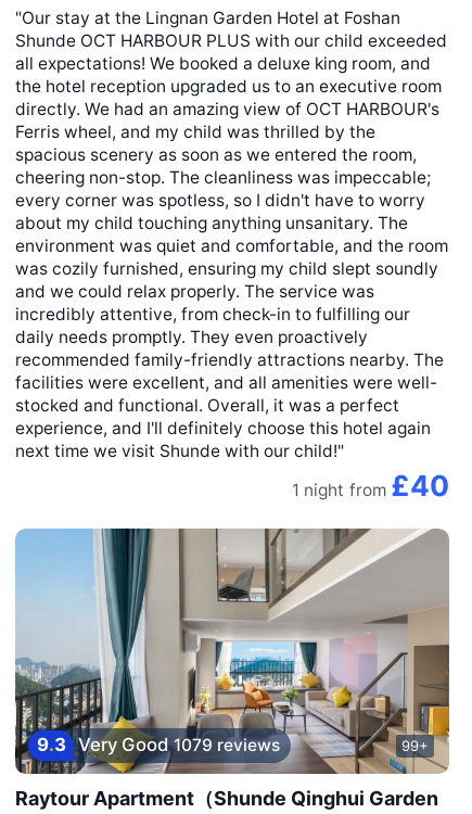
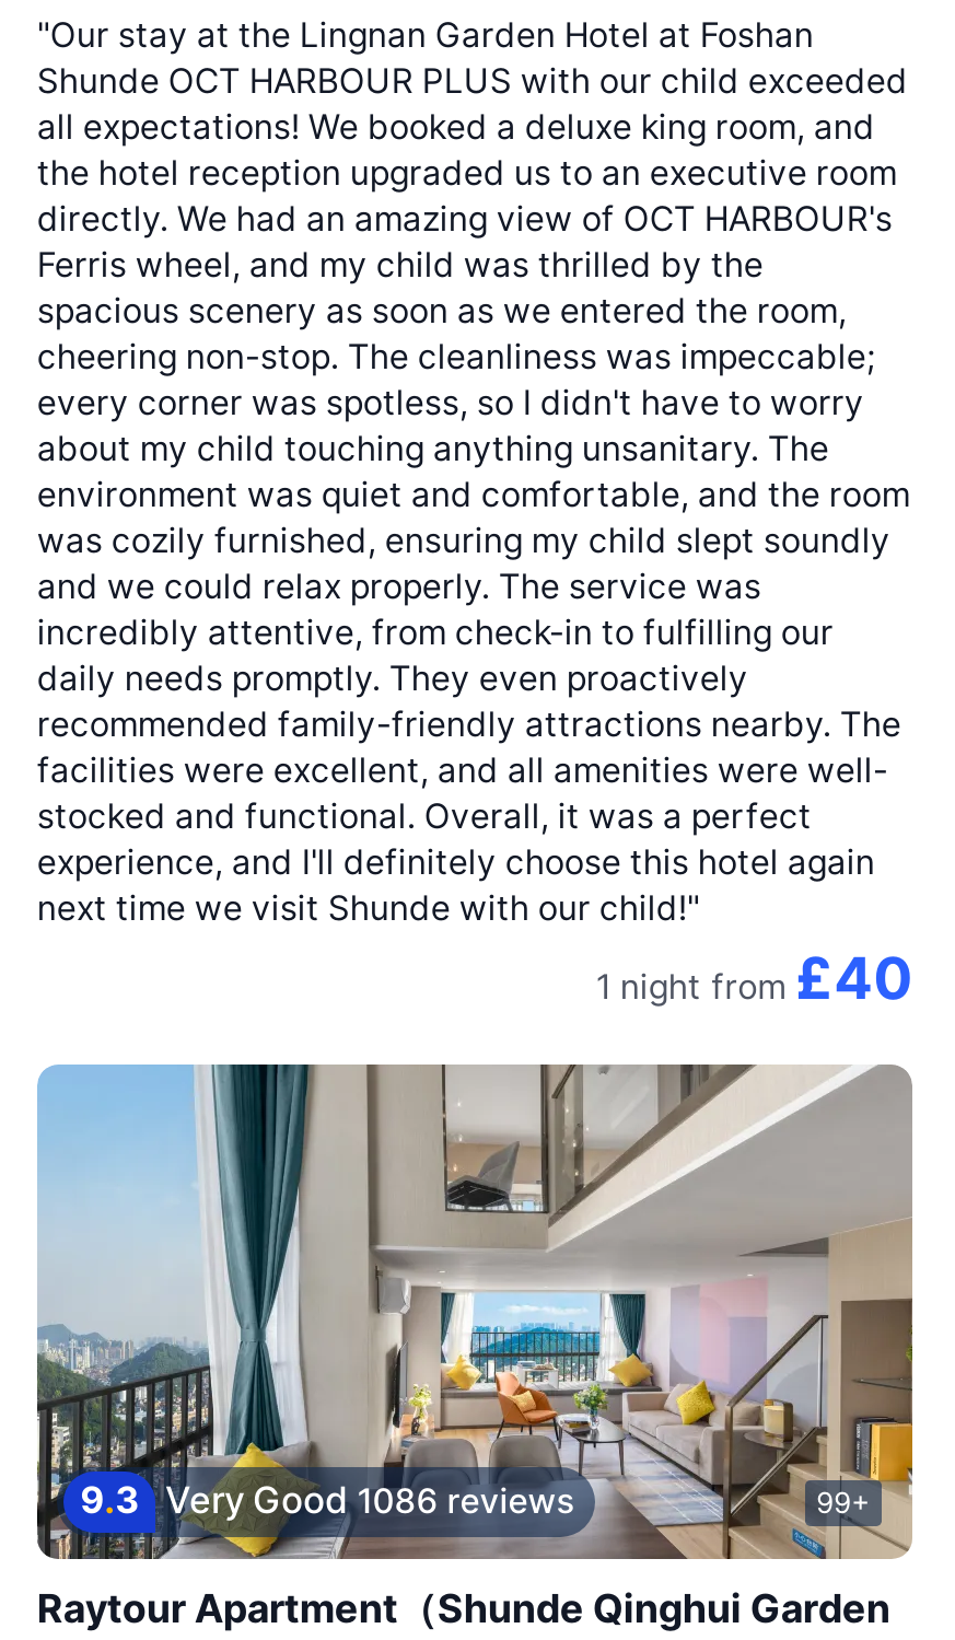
[36,734,280,756] 9.3 Very Good 1079 reviews -> [80,1479,574,1522] 9.3 Very Good 1086 reviews

